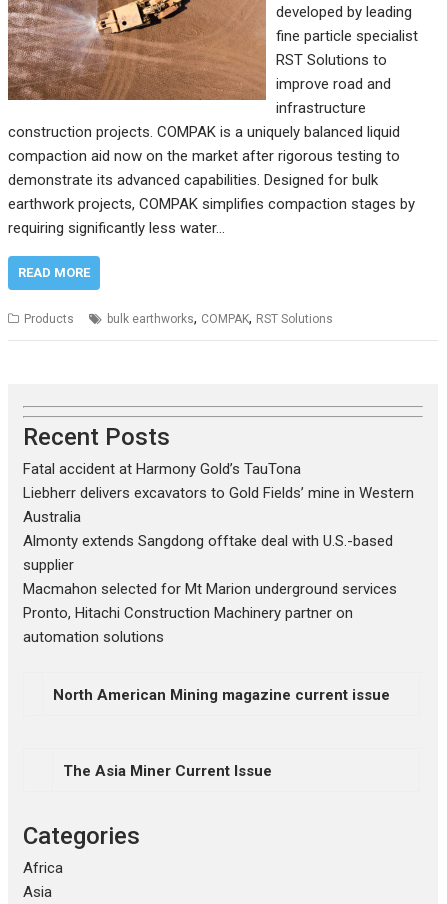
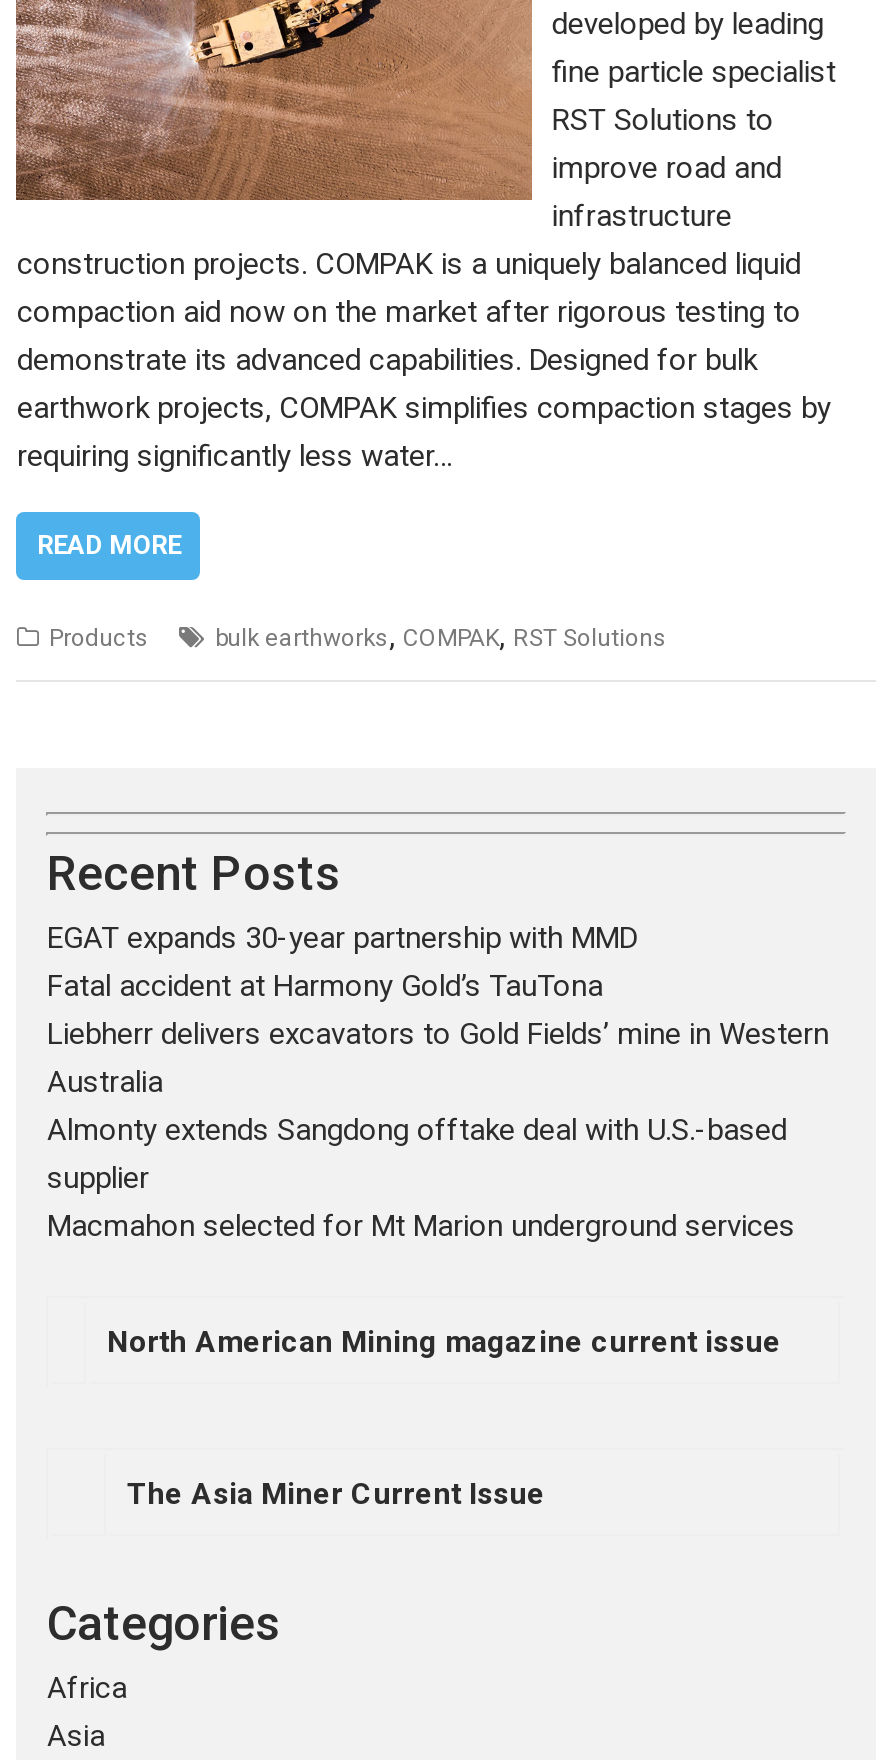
none -> [47,921,637,957] EGAT expands 30-year partnership with MMD
moved [23,460,414,598] -> [47,969,829,1245]: Fatal accident at Harmony Gold’s TauTona | Liebherr delivers excavators to Gold Fields’ mine in Western | Australia | Almonty extends Sangdong offtake deal with U.S.-based | supplier | Macmahon selected for Mt Marion underground services
[23,604,353,646] Pronto, Hitachi Construction Machinery partner on | automation solutions -> none

